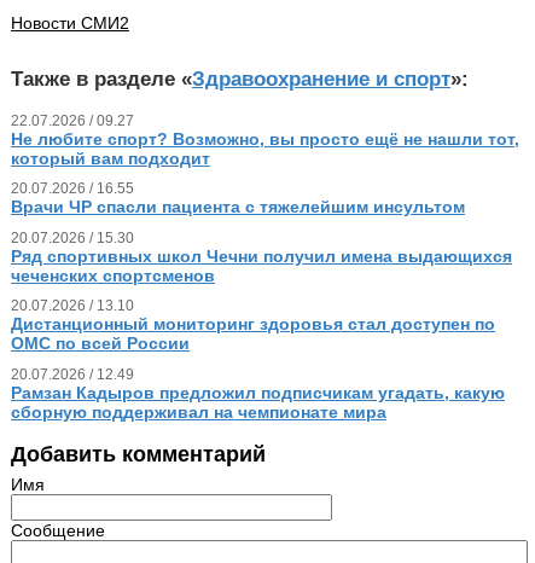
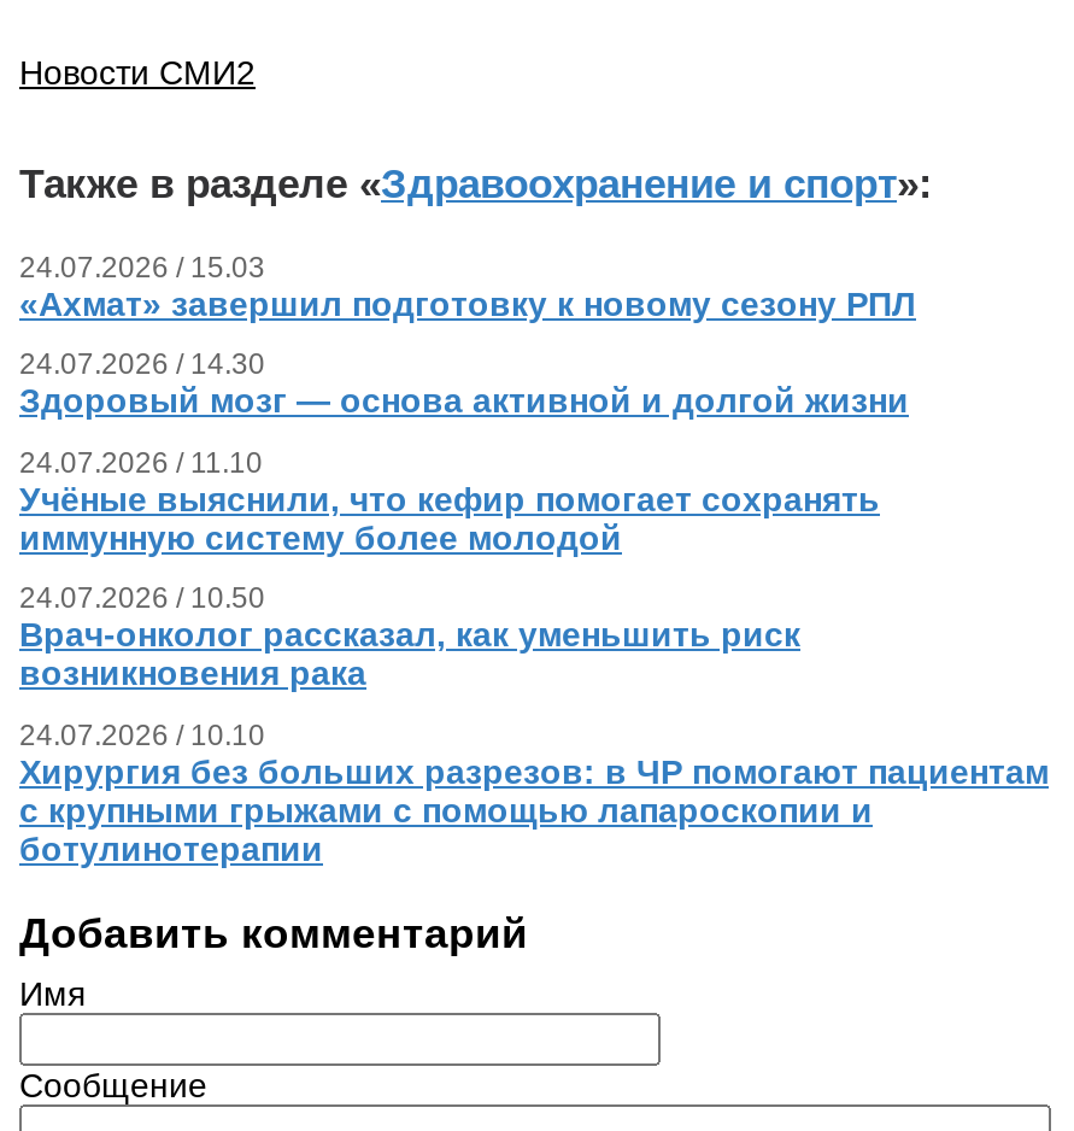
[11,112,519,168] 22.07.2026 / 09.27 | Не любите спорт? Возможно, вы просто ещё не нашли тот, | который вам подходит -> [19,250,916,323] 24.07.2026 / 15.03 | «Ахмат» завершил подготовку к новому сезону РПЛ
[11,180,465,217] 20.07.2026 / 16.55 | Врачи ЧР спасли пациента с тяжелейшим инсультом -> [19,348,909,420] 24.07.2026 / 14.30 | Здоровый мозг — основа активной и долгой жизни
[11,229,512,285] 20.07.2026 / 15.30 | Ряд спортивных школ Чечни получил имена выдающихся | чеченских спортсменов -> [19,446,880,557] 24.07.2026 / 11.10 | Учёные выяснили, что кефир помогает сохранять | иммунную систему более молодой
[11,298,495,353] 20.07.2026 / 13.10 | Дистанционный мониторинг здоровья стал доступен по | ОМС по всей России -> [19,582,800,693] 24.07.2026 / 10.50 | Врач‑онколог рассказал, как уменьшить риск | возникновения рака
[11,366,505,421] 20.07.2026 / 12.49 | Рамзан Кадыров предложил подписчикам угадать, какую | сборную поддерживал на чемпионате мира -> [19,718,1049,868] 24.07.2026 / 10.10 | Хирургия без больших разрезов: в ЧР помогают пациентам | с крупными грыжами с помощью лапароскопии и | ботулинотерапии

